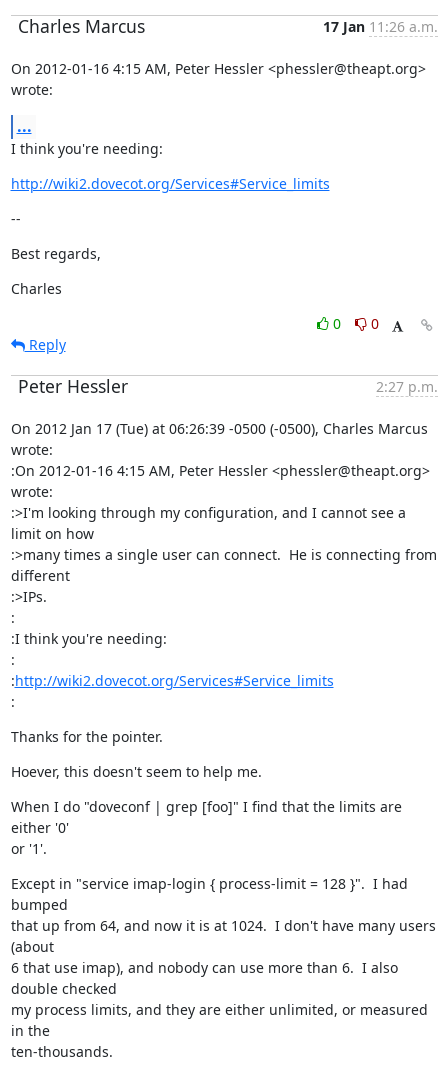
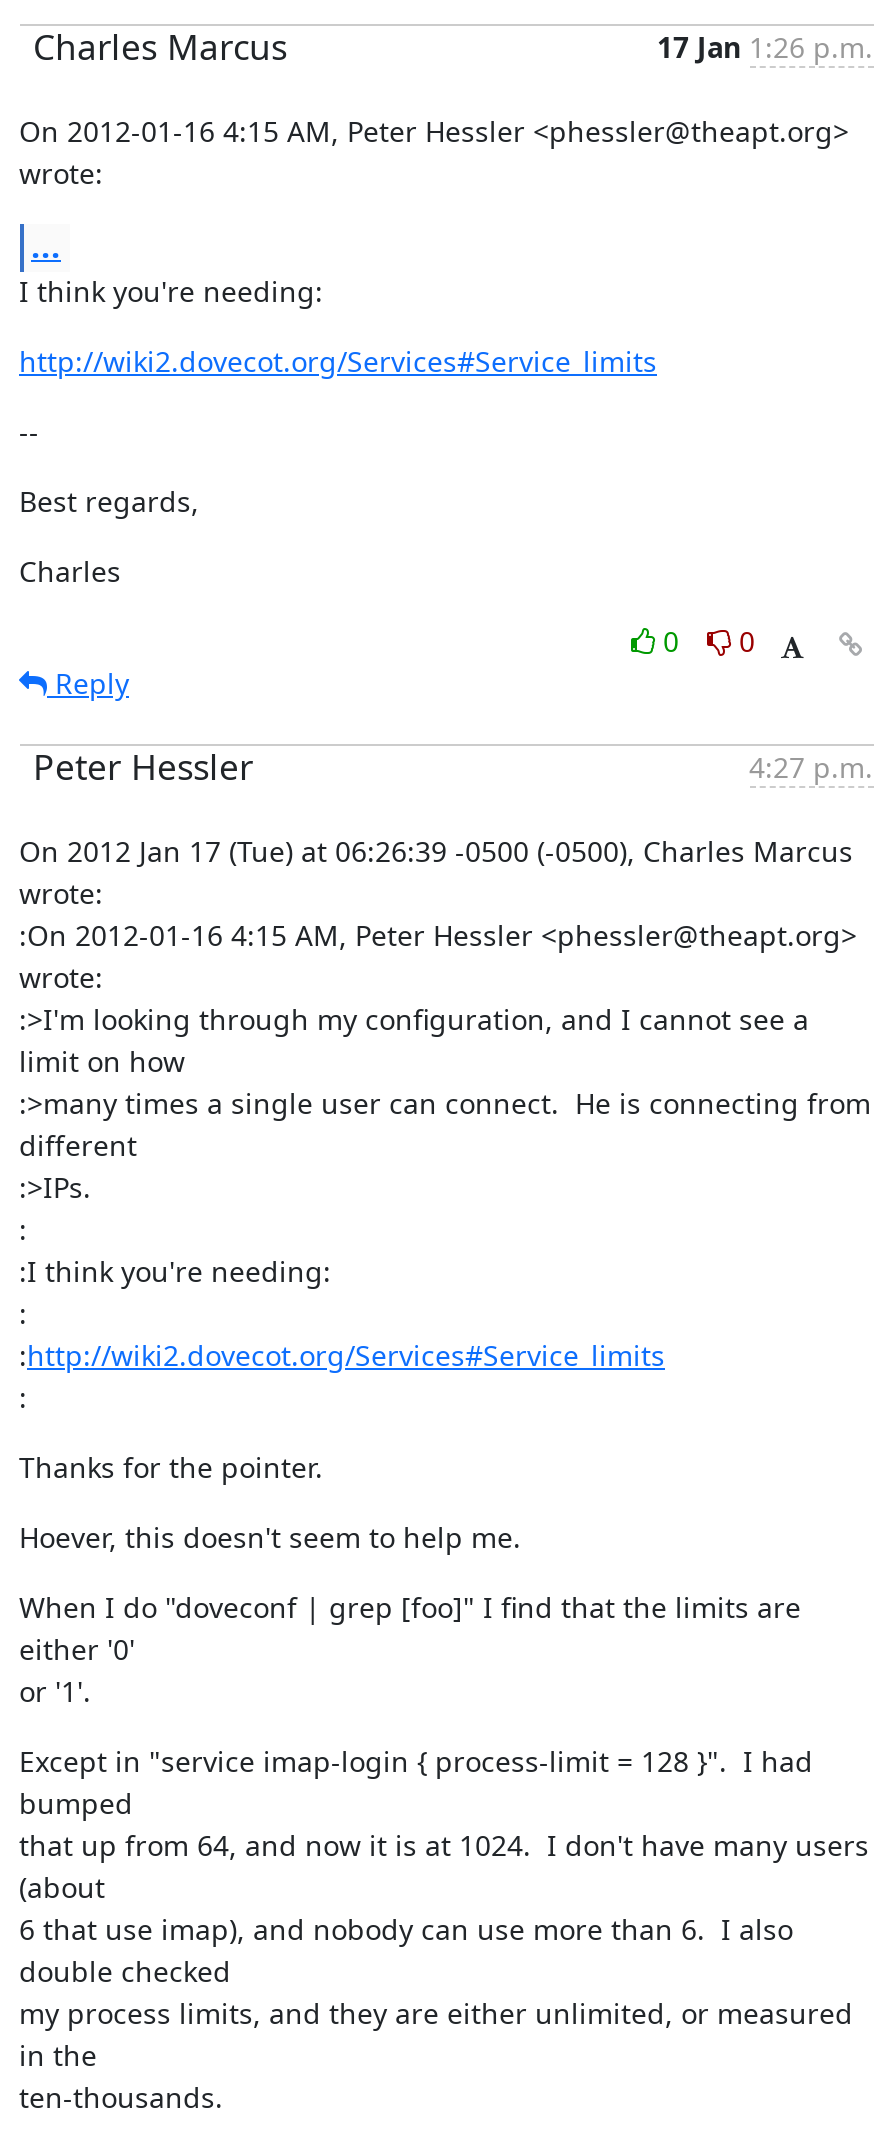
[322,17,437,36] 17 Jan 11:26 a.m. -> [657,28,873,66] 17 Jan 1:26 p.m.
[375,377,437,396] 2:27 p.m. -> [749,748,873,786] 4:27 p.m.

